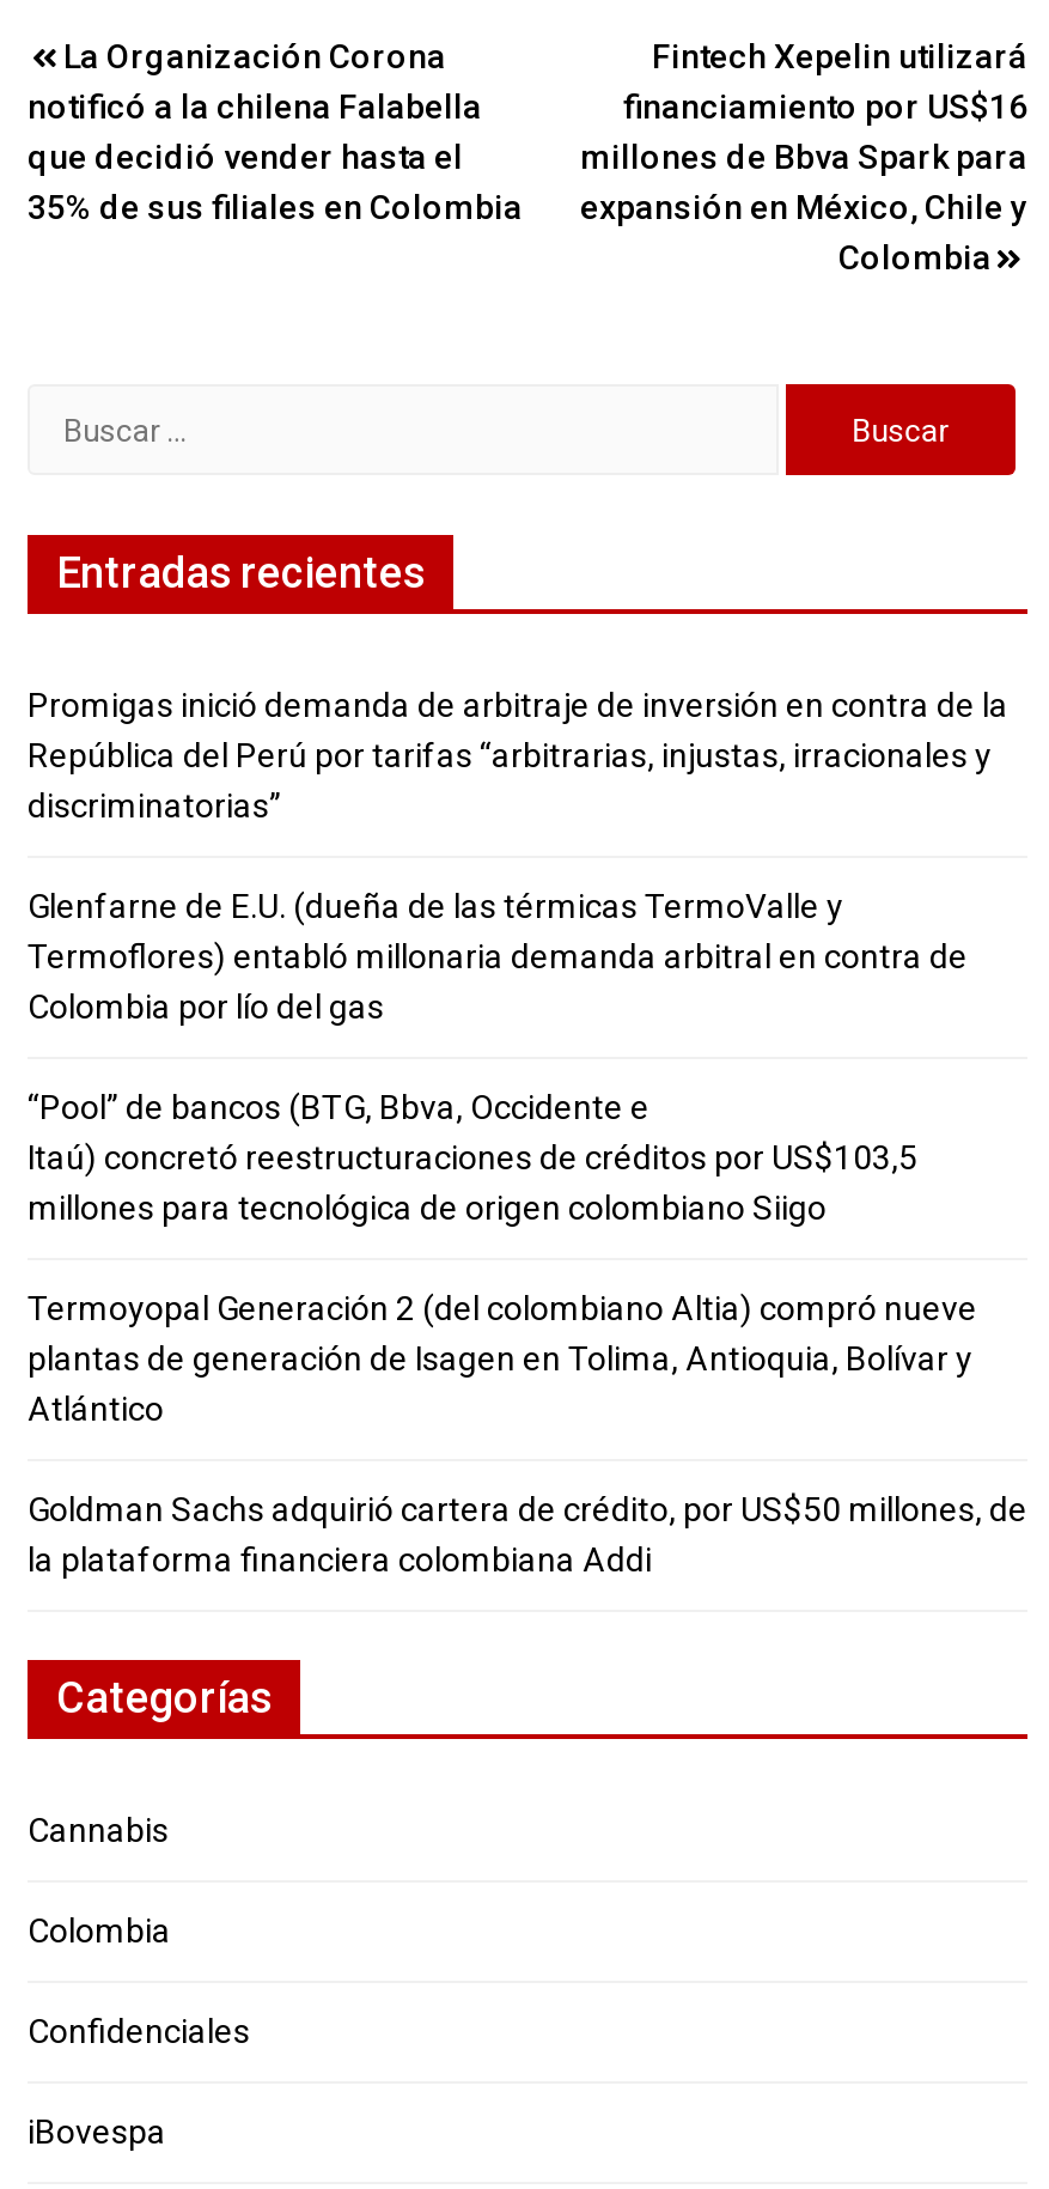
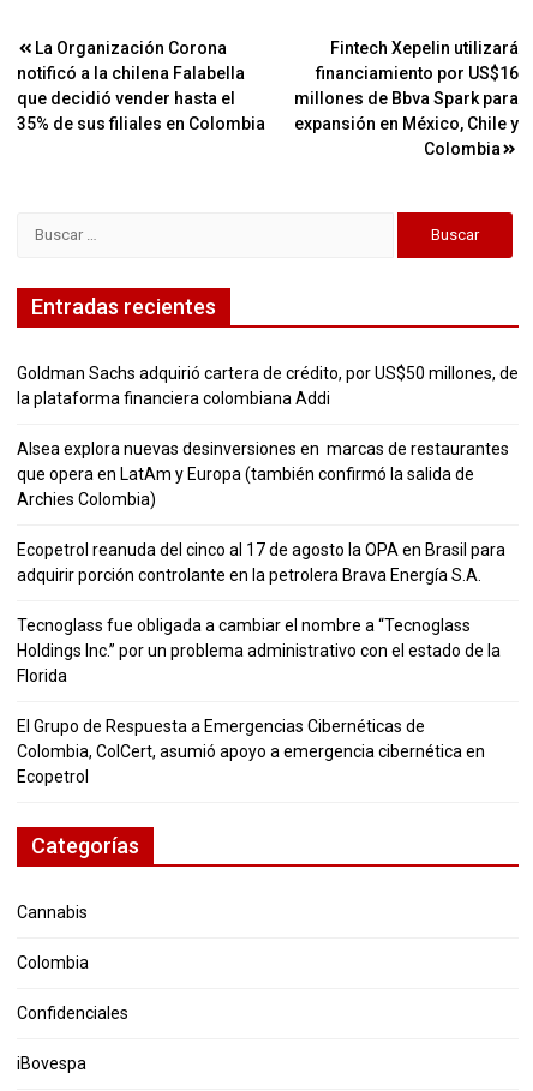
[28,687,1008,1429] Promigas inició demanda de arbitraje de inversión en contra de la | República del Perú por tarifas “arbitrarias, injustas, irracionales y | discriminatorias” | Glenfarne de E.U. (dueña de las térmicas TermoValle y | Termoflores) entabló millonaria demanda arbitral en contra de | Colombia por lío del gas | “Pool” de bancos (BTG, Bbva, Occidente e | Itaú) concretó reestructuraciones de créditos por US$103,5 | millones para tecnológica de origen colombiano Siigo | Termoyopal Generación 2 (del colombiano Altia) compró nueve | plantas de generación de Isagen en Tolima, Antioquia, Bolívar y | Atlántico -> none
moved [28,1491,1027,1580] -> [17,363,519,407]: Goldman Sachs adquirió cartera de crédito, por US$50 millones, de | la plataforma financiera colombiana Addi
none -> [17,439,509,786] Alsea explora nuevas desinversiones en marcas de restaurantes | que opera en LatAm y Europa (también confirmó la salida de | Archies Colombia) | Ecopetrol reanuda del cinco al 17 de agosto la OPA en Brasil para | adquirir porción controlante en la petrolera Brava Energía S.A. | Tecnoglass fue obligada a cambiar el nombre a “Tecnoglass | Holdings Inc.” por un problema administrativo con el estado de la | Florida | El Grupo de Respuesta a Emergencias Cibernéticas de | Colombia, ColCert, asumió apoyo a emergencia cibernética en | Ecopetrol

